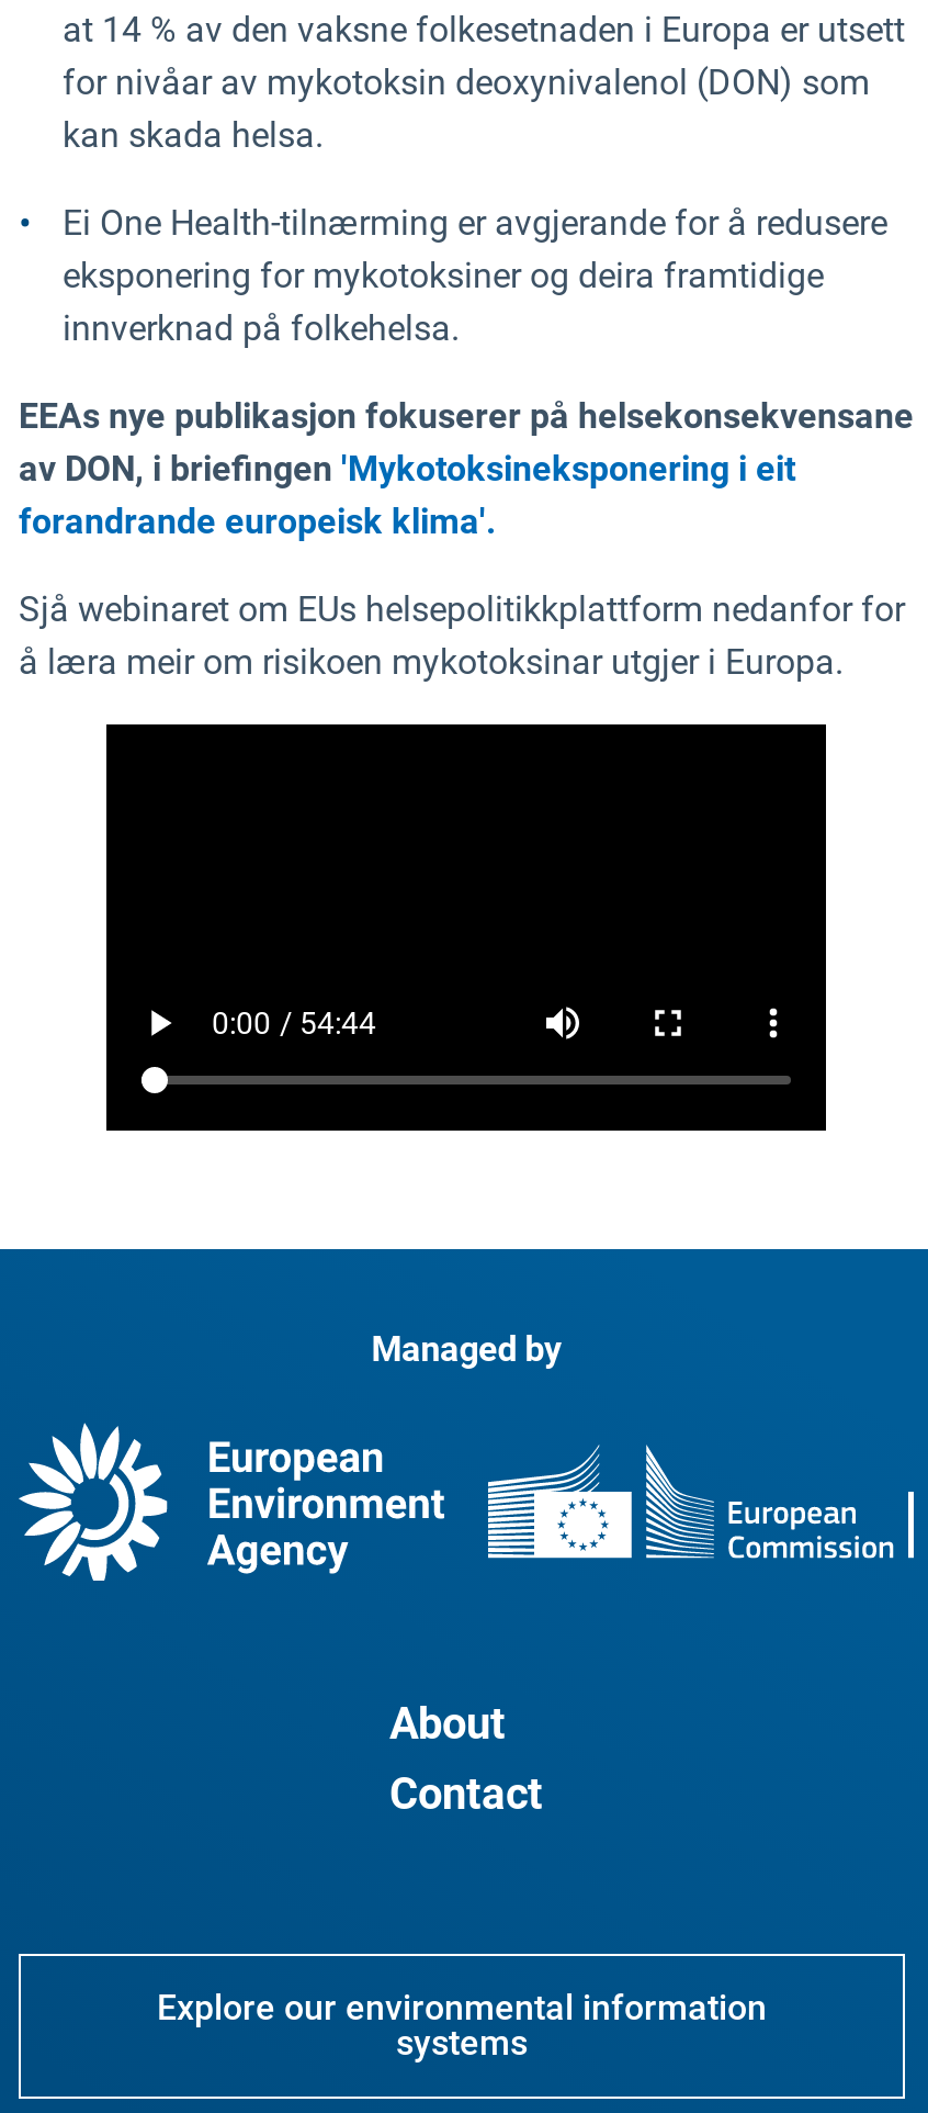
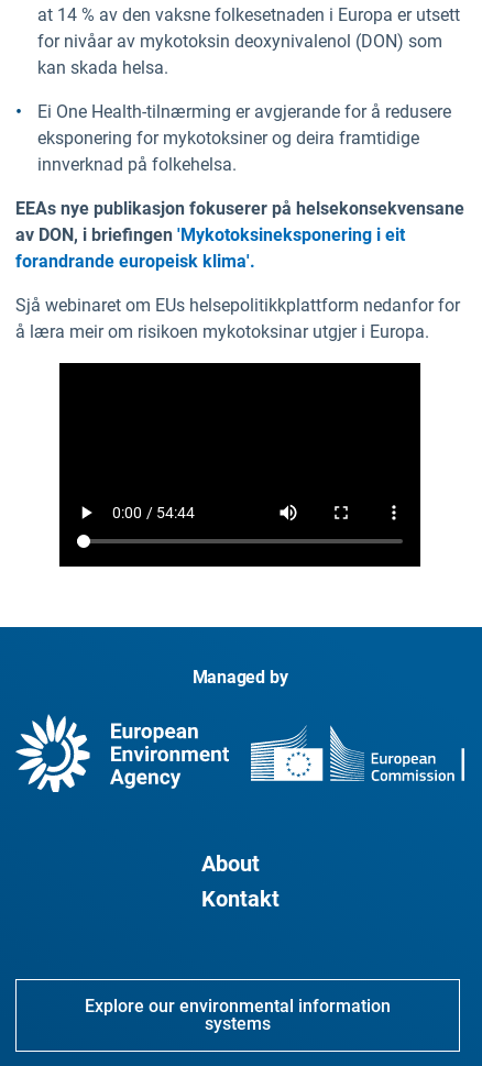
[389,1767,543,1819] Contact -> [201,886,279,912] Kontakt

